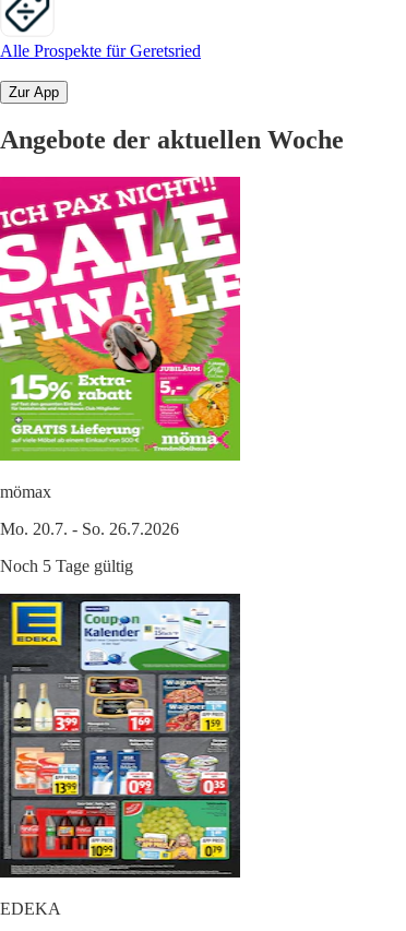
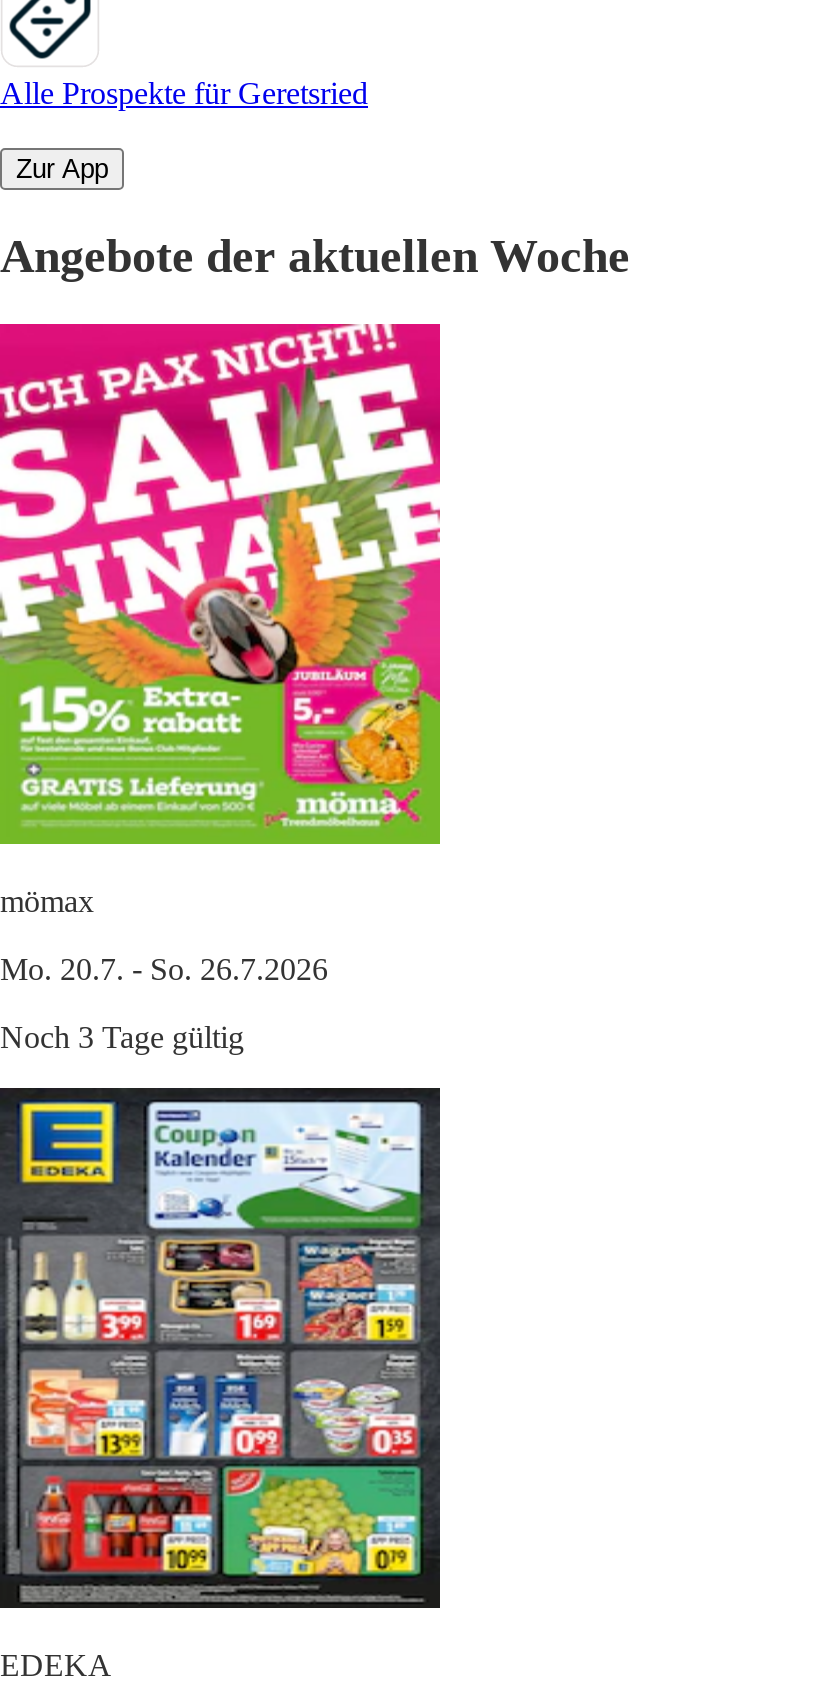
[0,556,133,575] Noch 5 Tage gültig -> [0,1019,244,1053] Noch 3 Tage gültig

